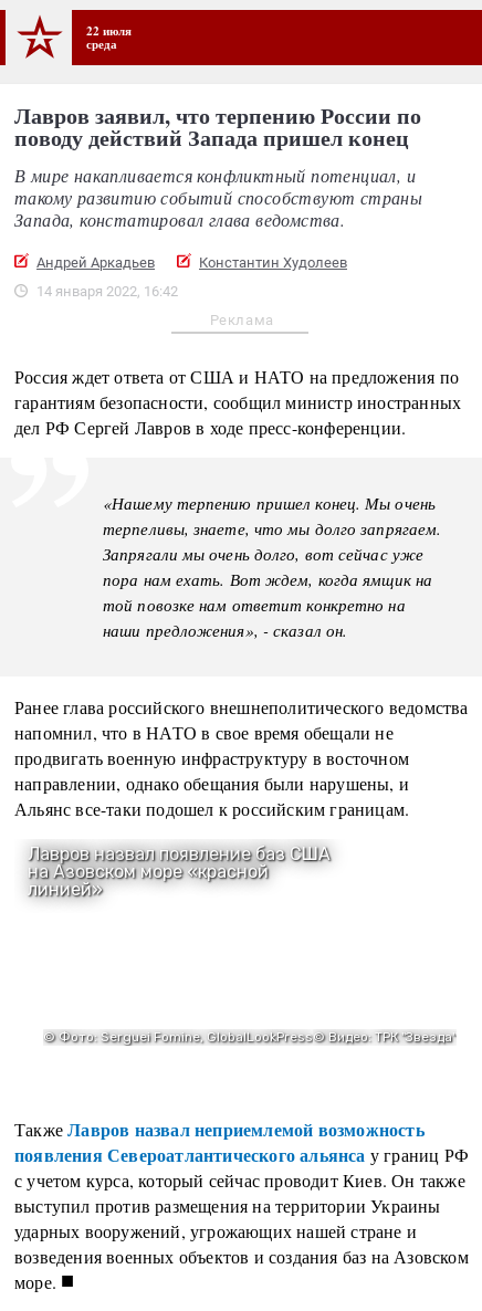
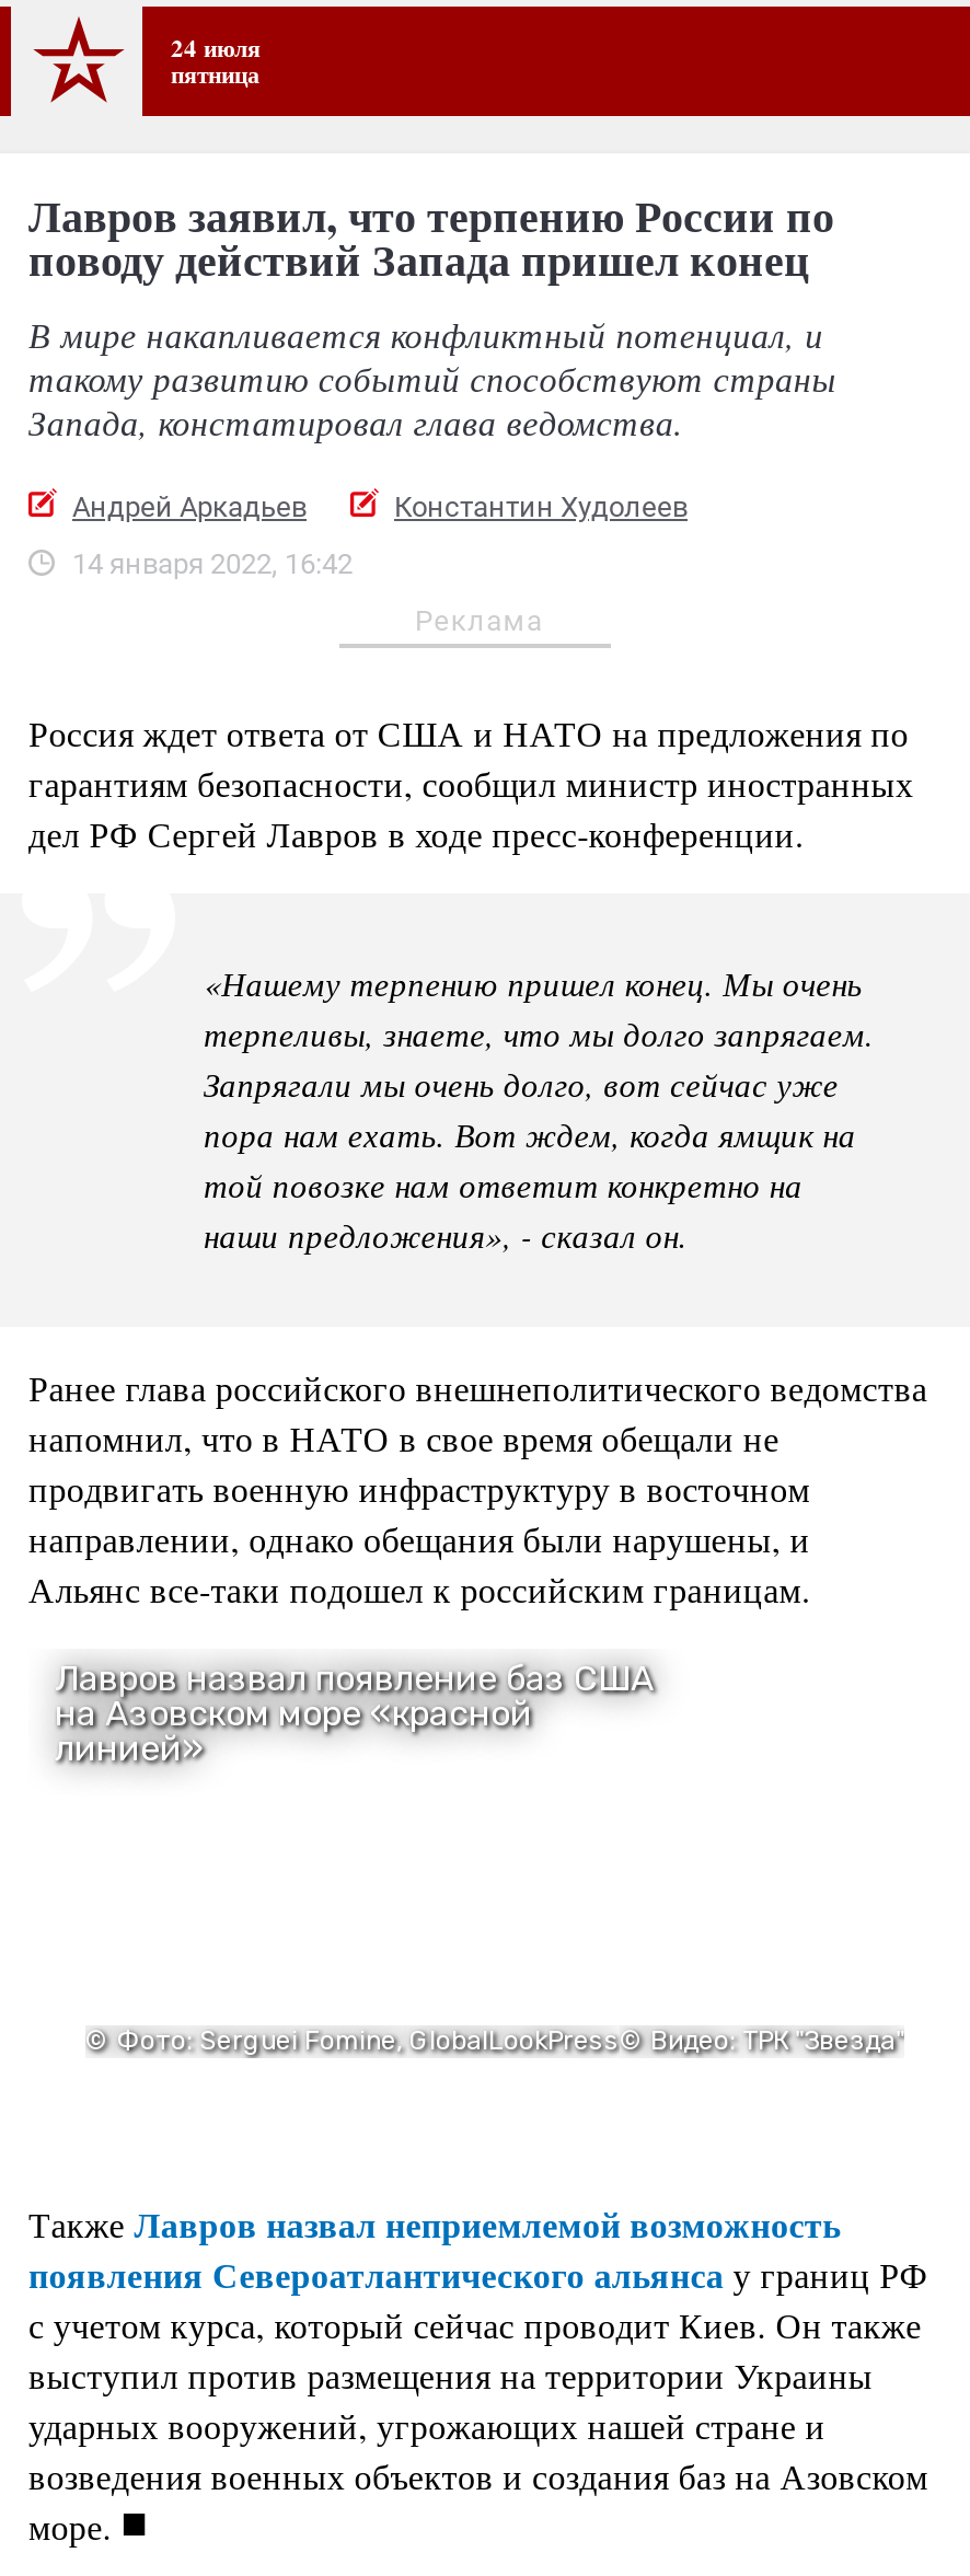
[86,21,132,53] 22 июля | среда -> [171,28,261,92] 24 июля | пятница

